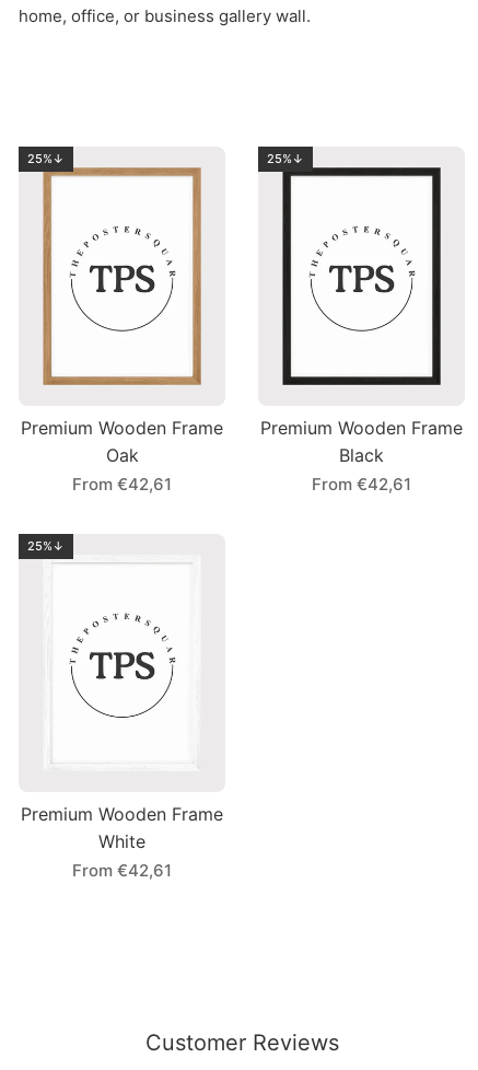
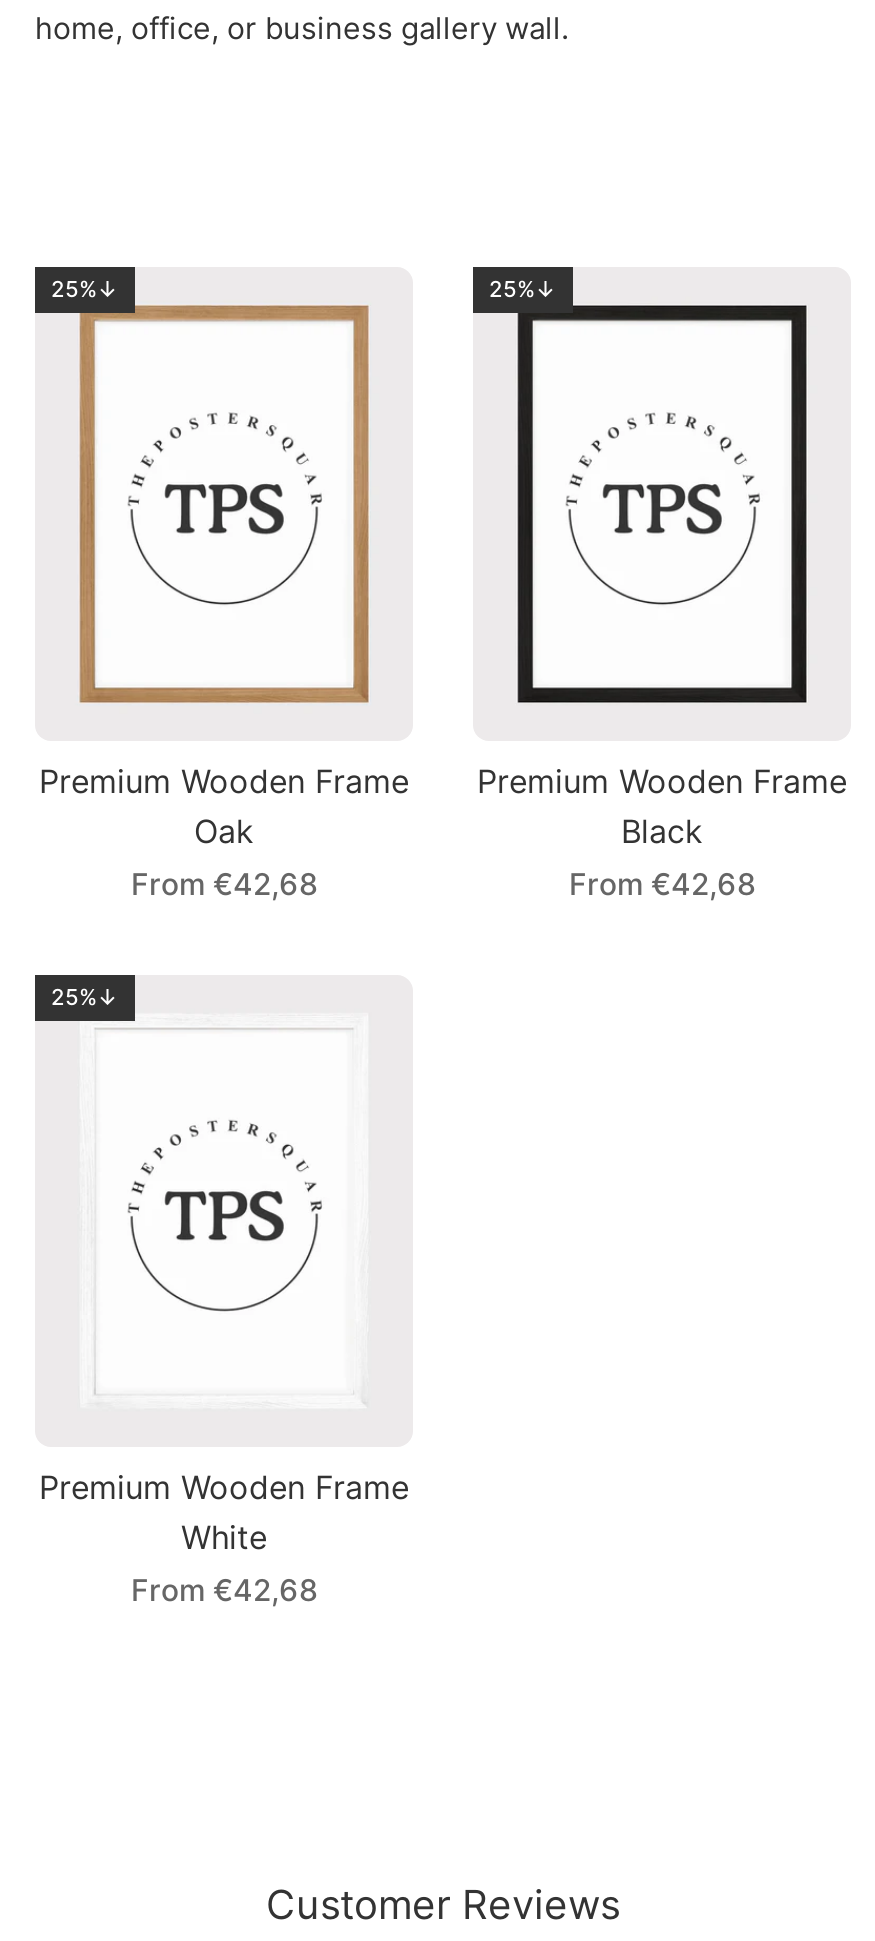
[72,473,172,494] From €42,61 -> [131,864,317,902] From €42,68
[312,473,411,494] From €42,61 -> [569,864,755,902] From €42,68
[72,860,172,881] From €42,61 -> [131,1571,317,1609] From €42,68

